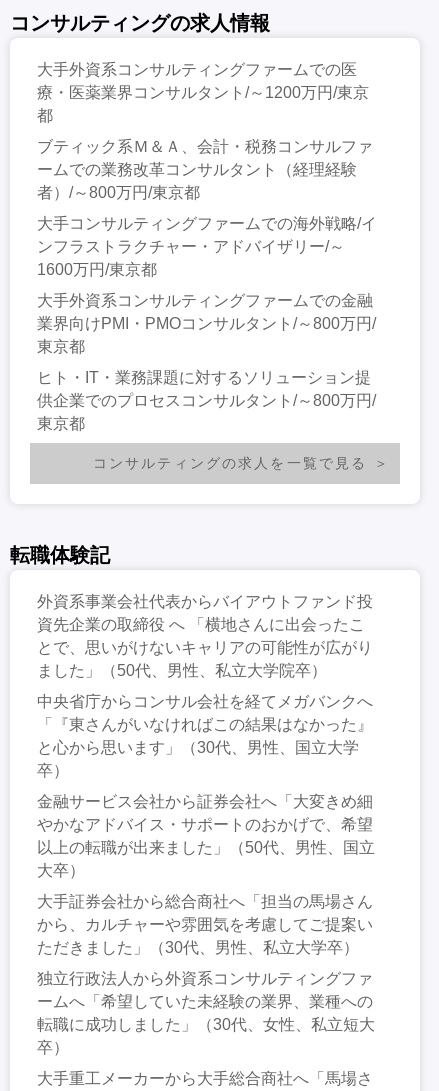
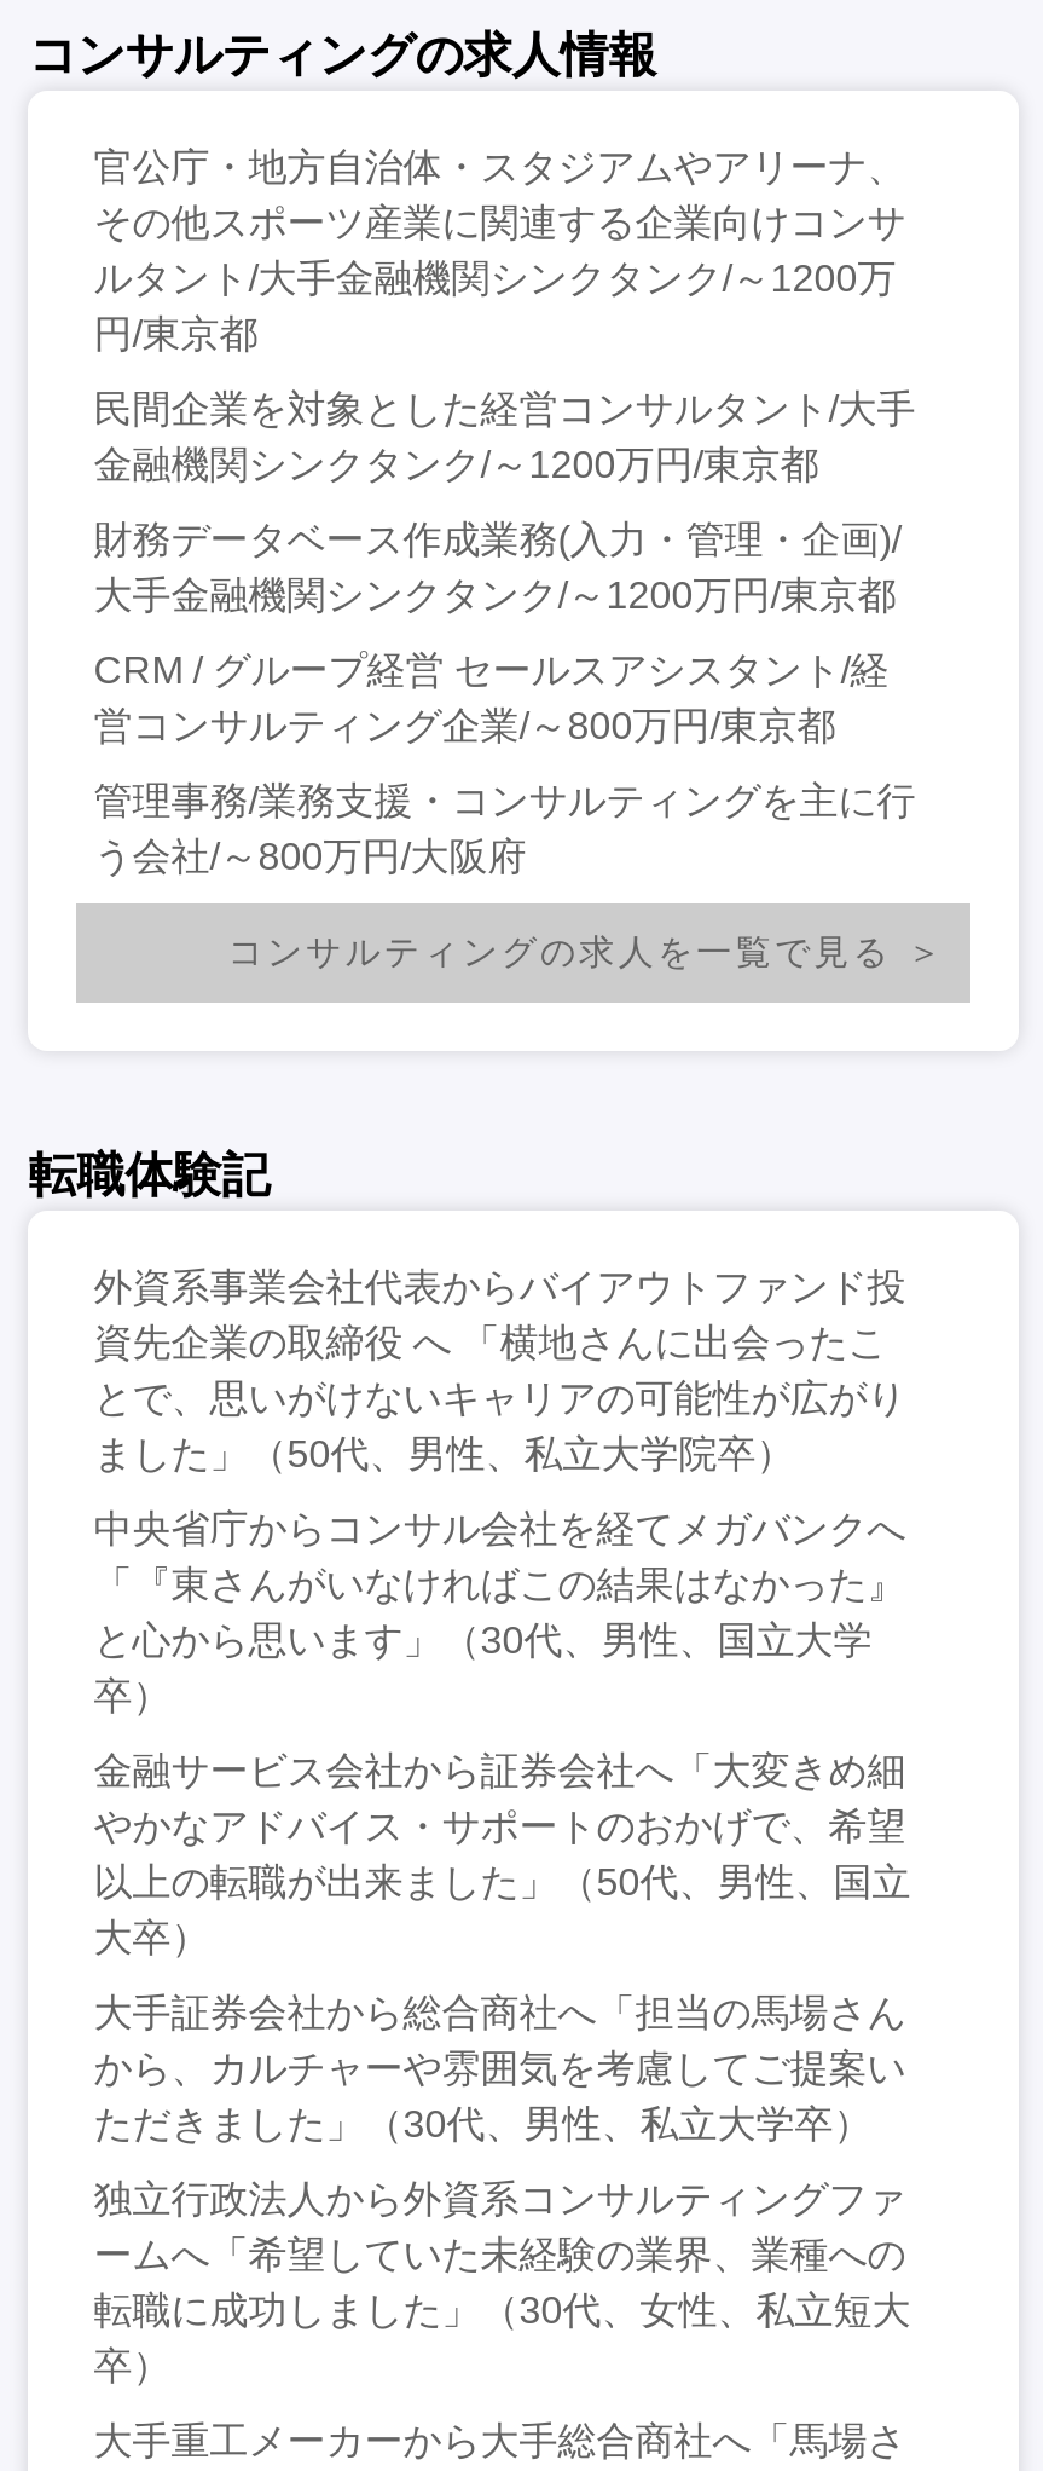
[37,61,369,124] 大手外資系コンサルティングファームでの医 | 療・医薬業界コンサルタント/～1200万円/東京 | 都 -> [94,146,906,354] 官公庁・地方自治体・スタジアムやアリーナ、 | その他スポーツ産業に関連する企業向けコンサ | ルタント/大手金融機関シンクタンク/～1200万 | 円/東京都
[37,138,373,201] ブティック系Ｍ＆Ａ、会計・税務コンサルファ | ームでの業務改革コンサルタント（経理経験 | 者）/～800万円/東京都 -> [94,388,915,485] 民間企業を対象とした経営コンサルタント/大手 | 金融機関シンクタンク/～1200万円/東京都
[37,215,377,278] 大手コンサルティングファームでの海外戦略/イ | ンフラストラクチャー・アドバイザリー/～ | 1600万円/東京都 -> [94,518,901,615] 財務データベース作成業務(入力・管理・企画)/ | 大手金融機関シンクタンク/～1200万円/東京都
[37,292,376,355] 大手外資系コンサルティングファームでの金融 | 業界向けPMI・PMOコンサルタント/～800万円/ | 東京都 -> [94,649,889,746] CRM / グループ経営 セールスアシスタント/経 | 営コンサルティング企業/～800万円/東京都
[37,369,376,432] ヒト・IT・業務課題に対するソリューション提 | 供企業でのプロセスコンサルタント/～800万円/ | 東京都 -> [94,780,915,876] 管理事務/業務支援・コンサルティングを主に行 | う会社/～800万円/大阪府

